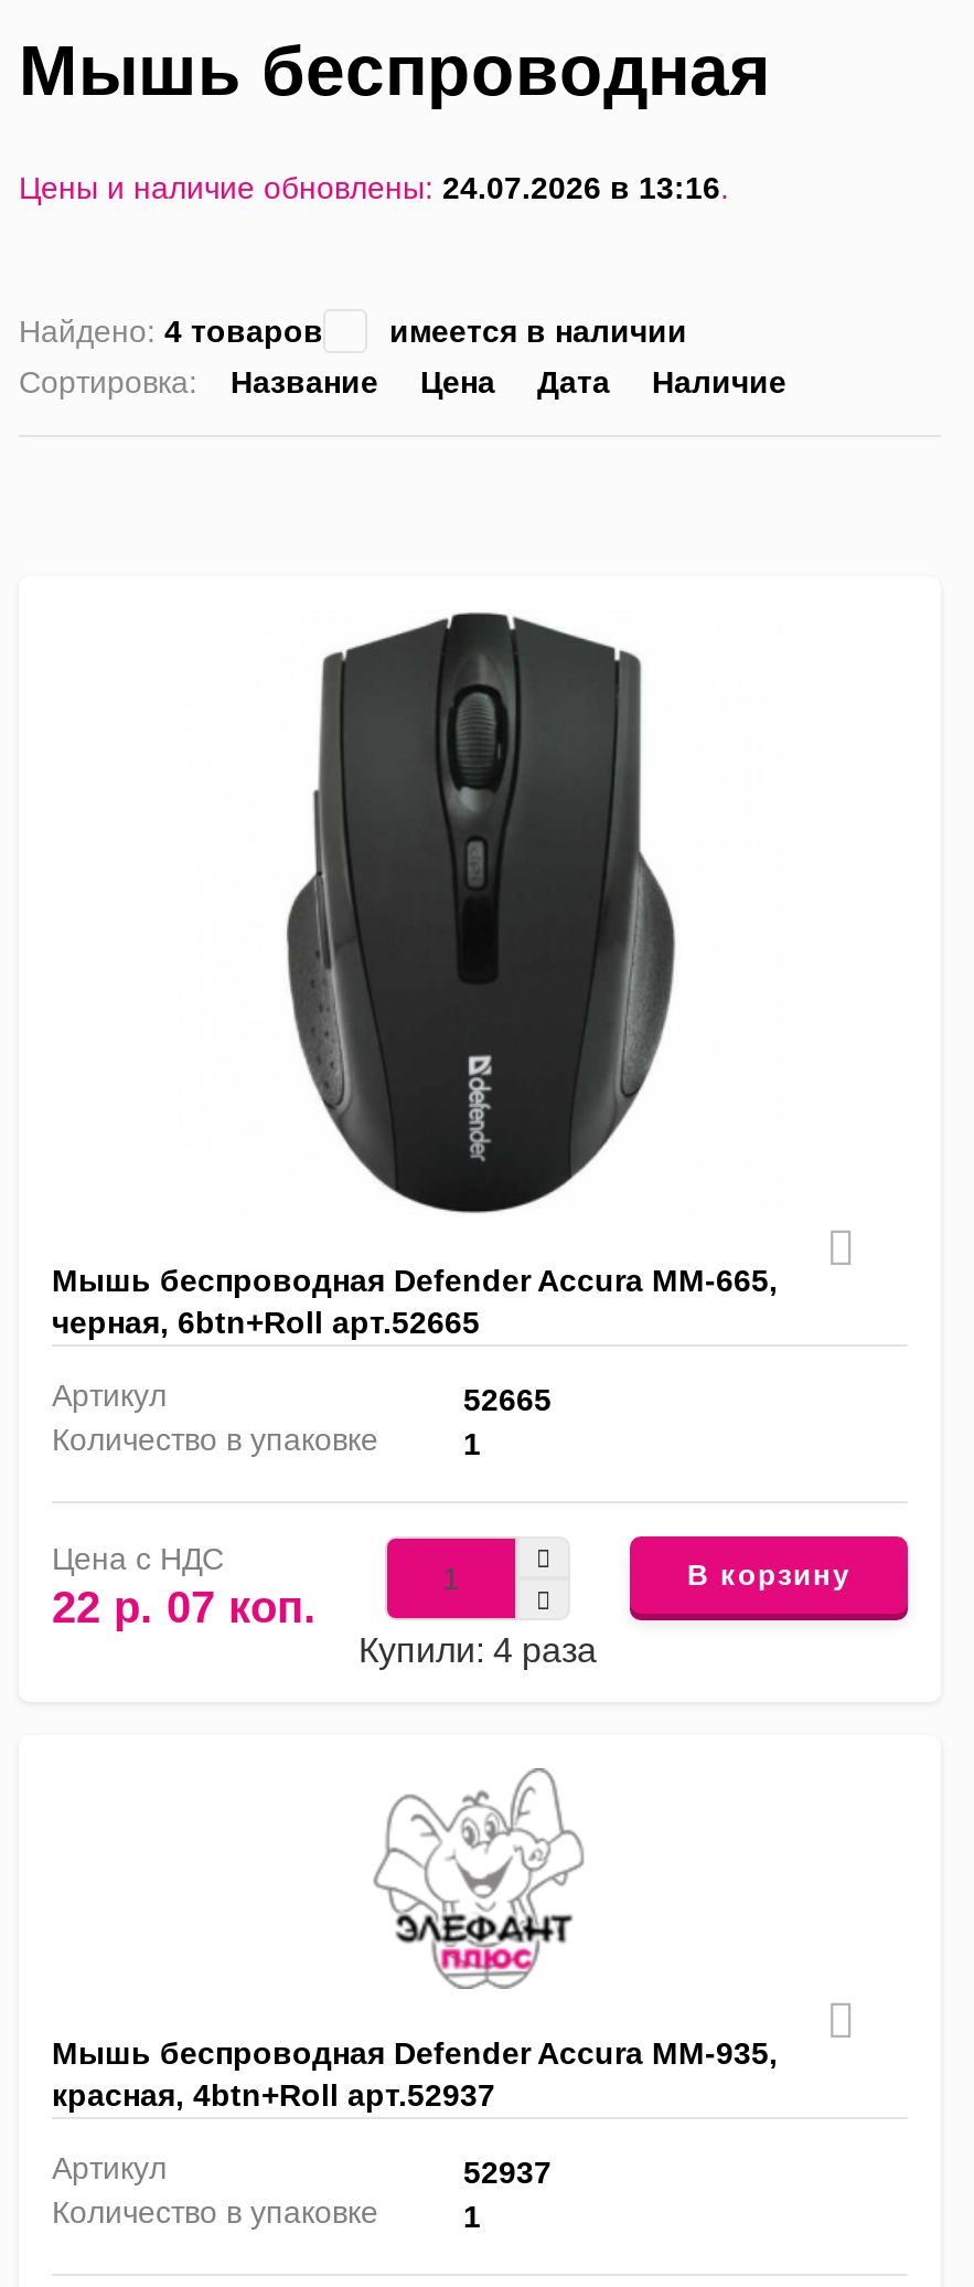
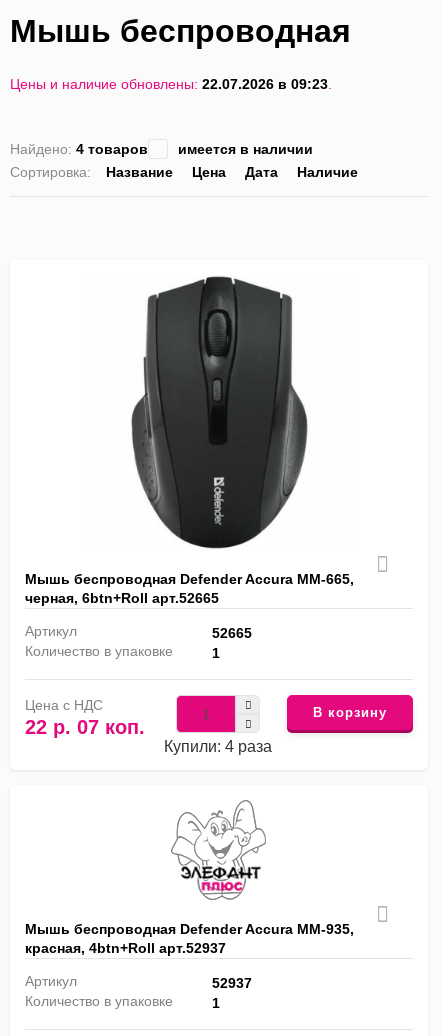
[19,171,729,206] Цены и наличие обновлены: 24.07.2026 в 13:16. -> [10,76,332,92] Цены и наличие обновлены: 22.07.2026 в 09:23.

